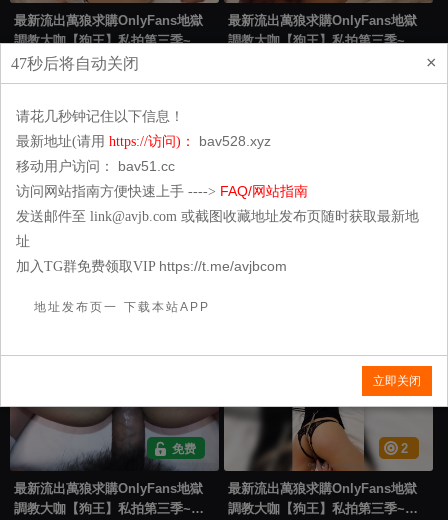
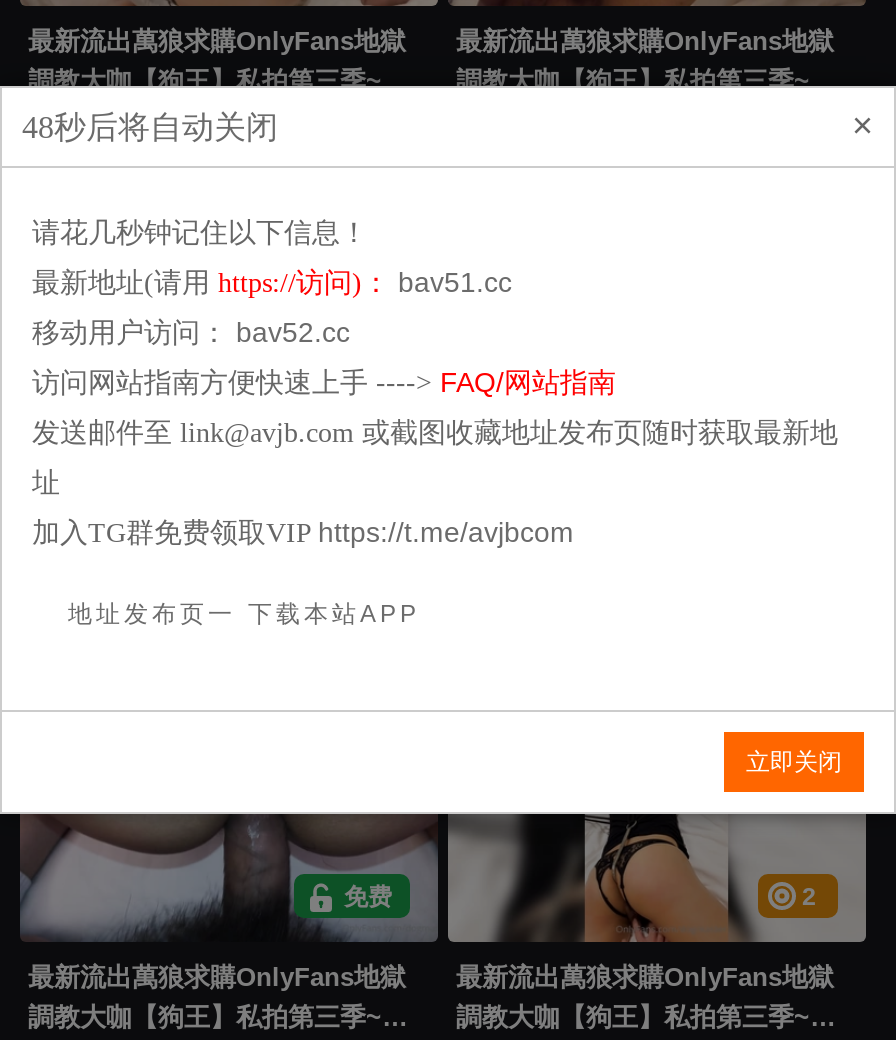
[16,133,271,149] 最新地址(请用https://访问)： bav528.xyz -> [32,266,512,298] 最新地址(请用https://访问)： bav51.cc
[16,158,175,174] 移动用户访问：bav51.cc -> [32,316,350,348] 移动用户访问：bav52.cc

